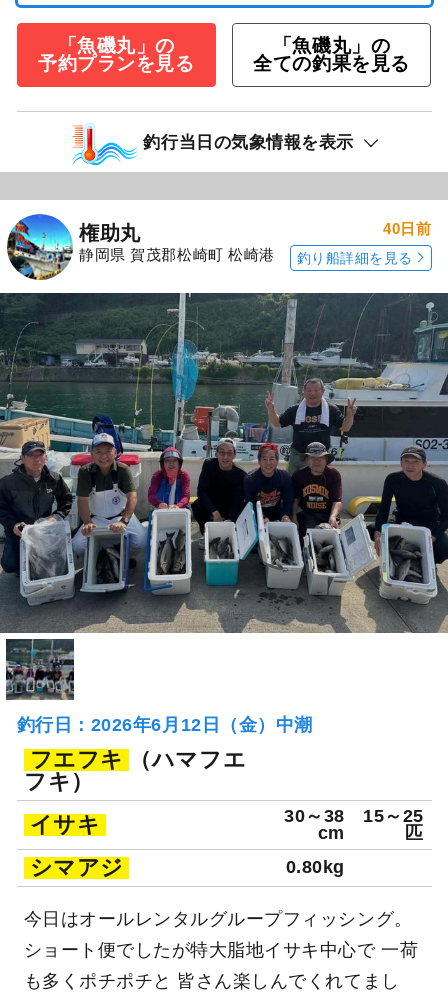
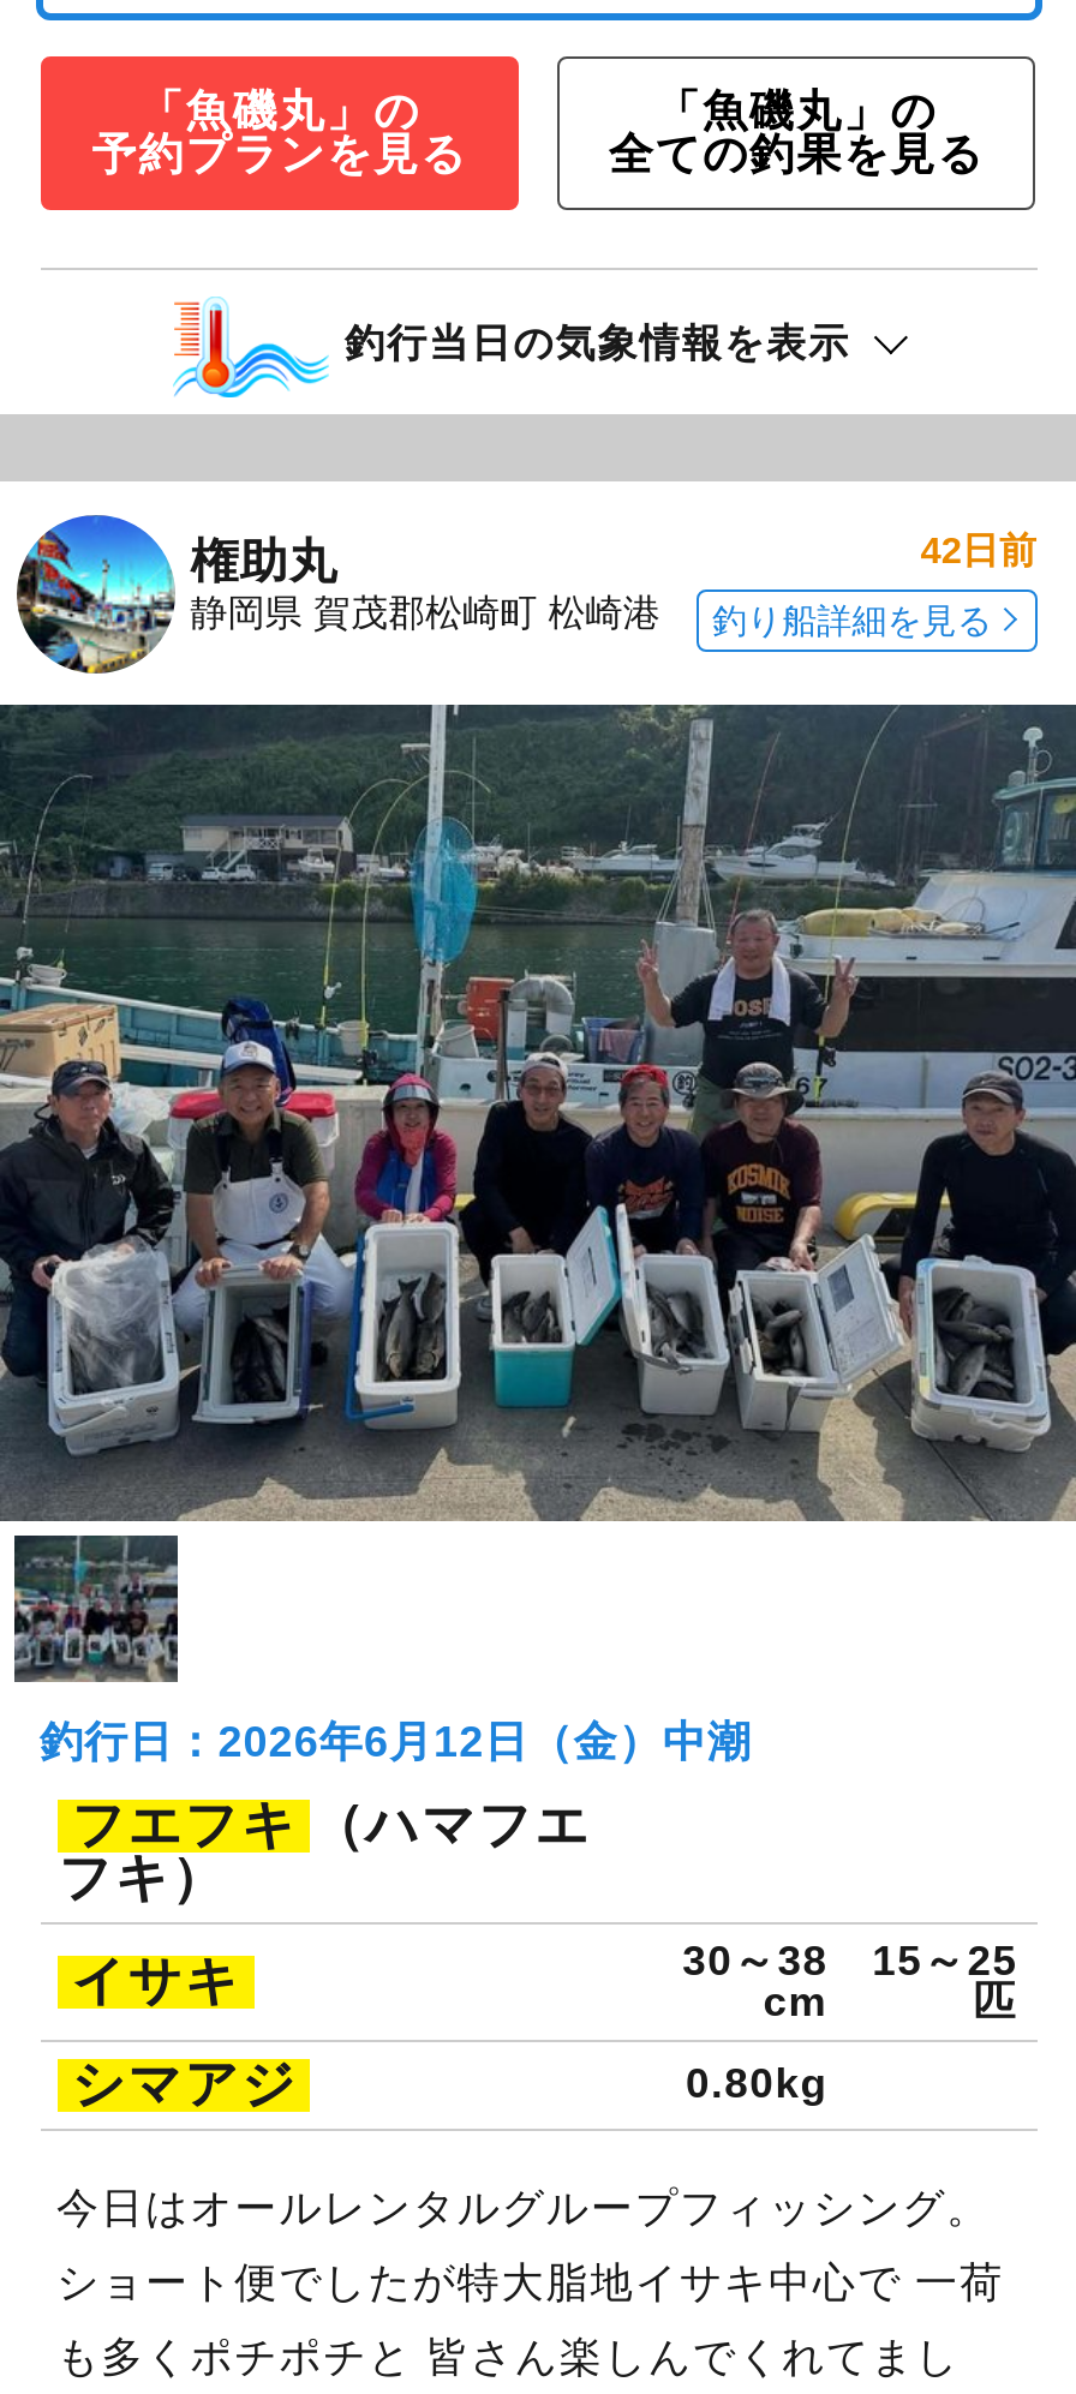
[383,220,431,237] 40日前 -> [921,529,1036,570] 42日前

